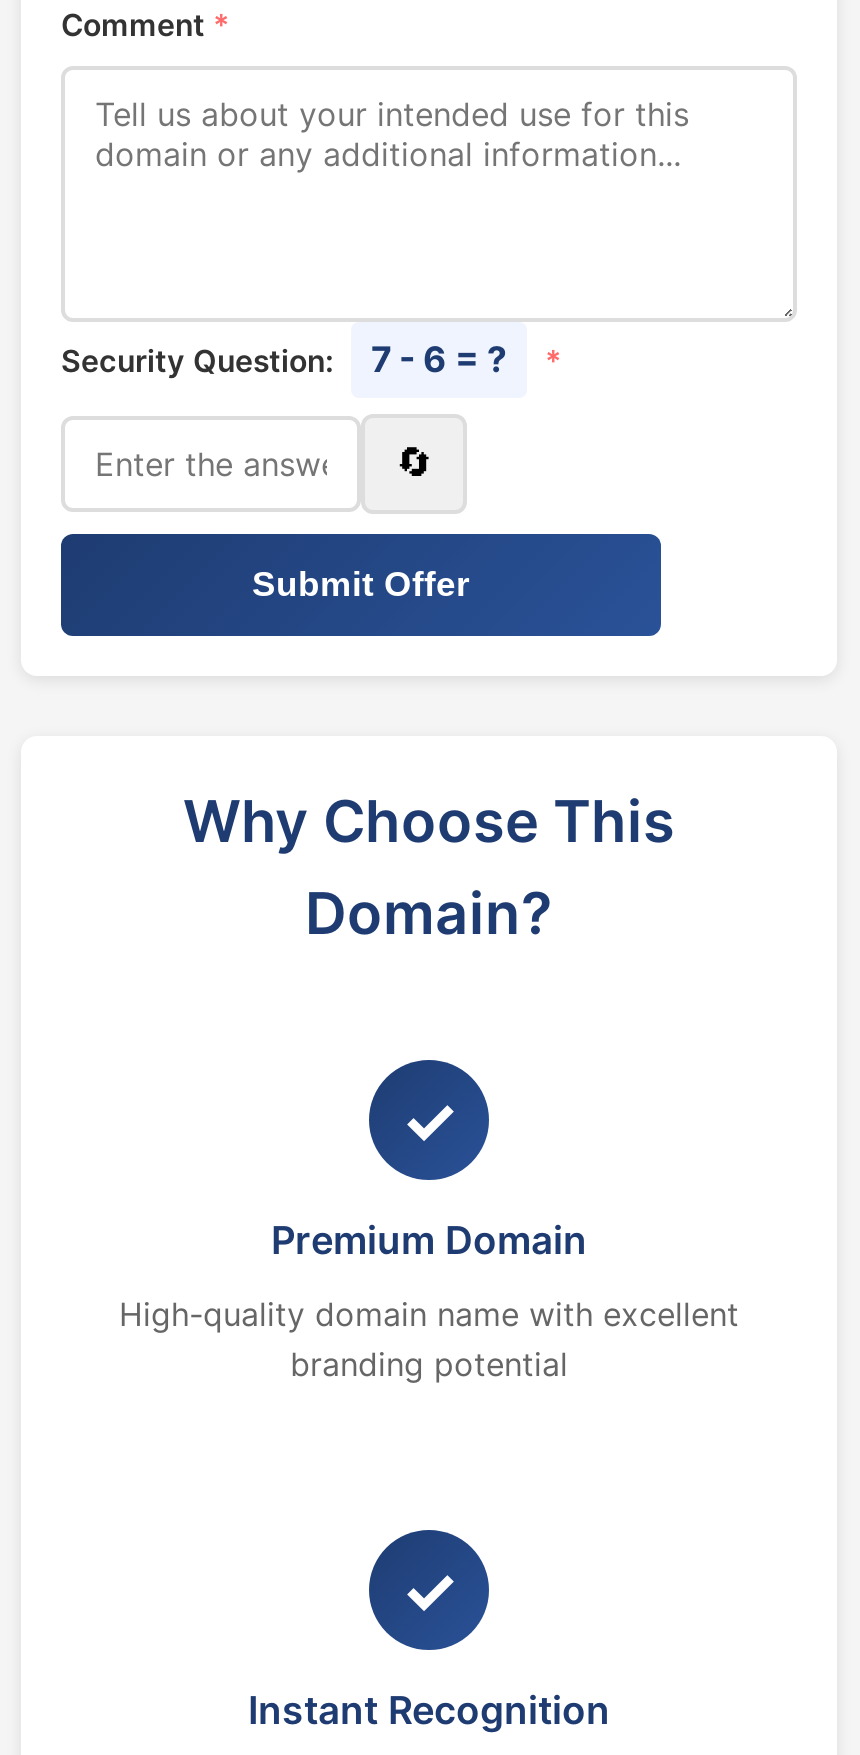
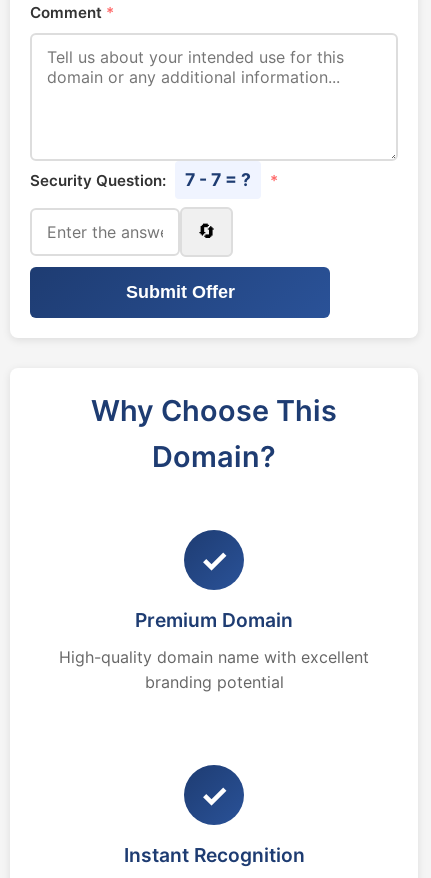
[371,338,507,380] 7 - 6 = ? -> [185,169,251,190] 7 - 7 = ?

